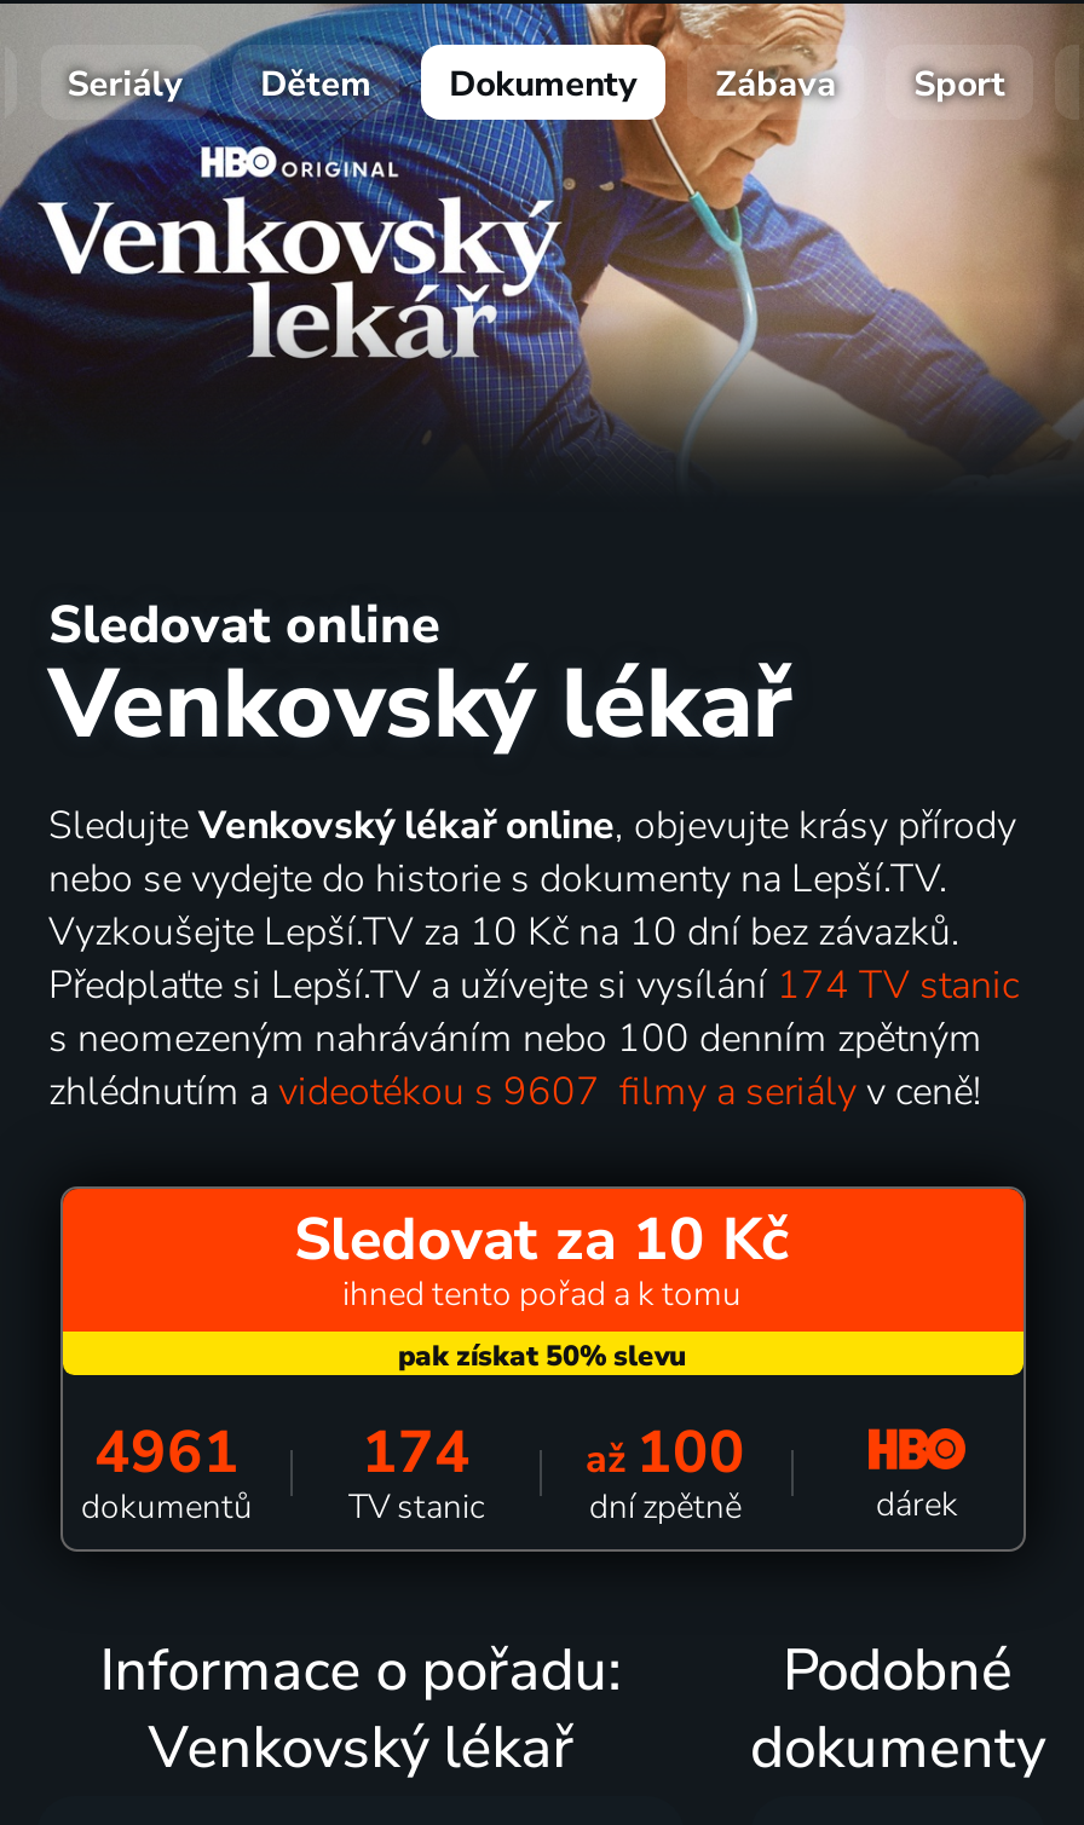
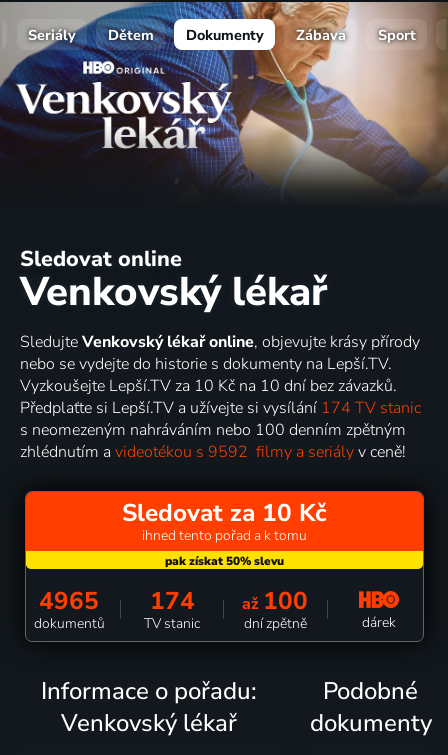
[48,1066,982,1119] zhlédnutím a videotékou s 9607 filmy a seriály v ceně! -> [20,441,406,463] zhlédnutím a videotékou s 9592 filmy a seriály v ceně!
[94,1411,745,1494] 4961 174 až 100 -> [39,584,308,618] 4965 174 až 100

